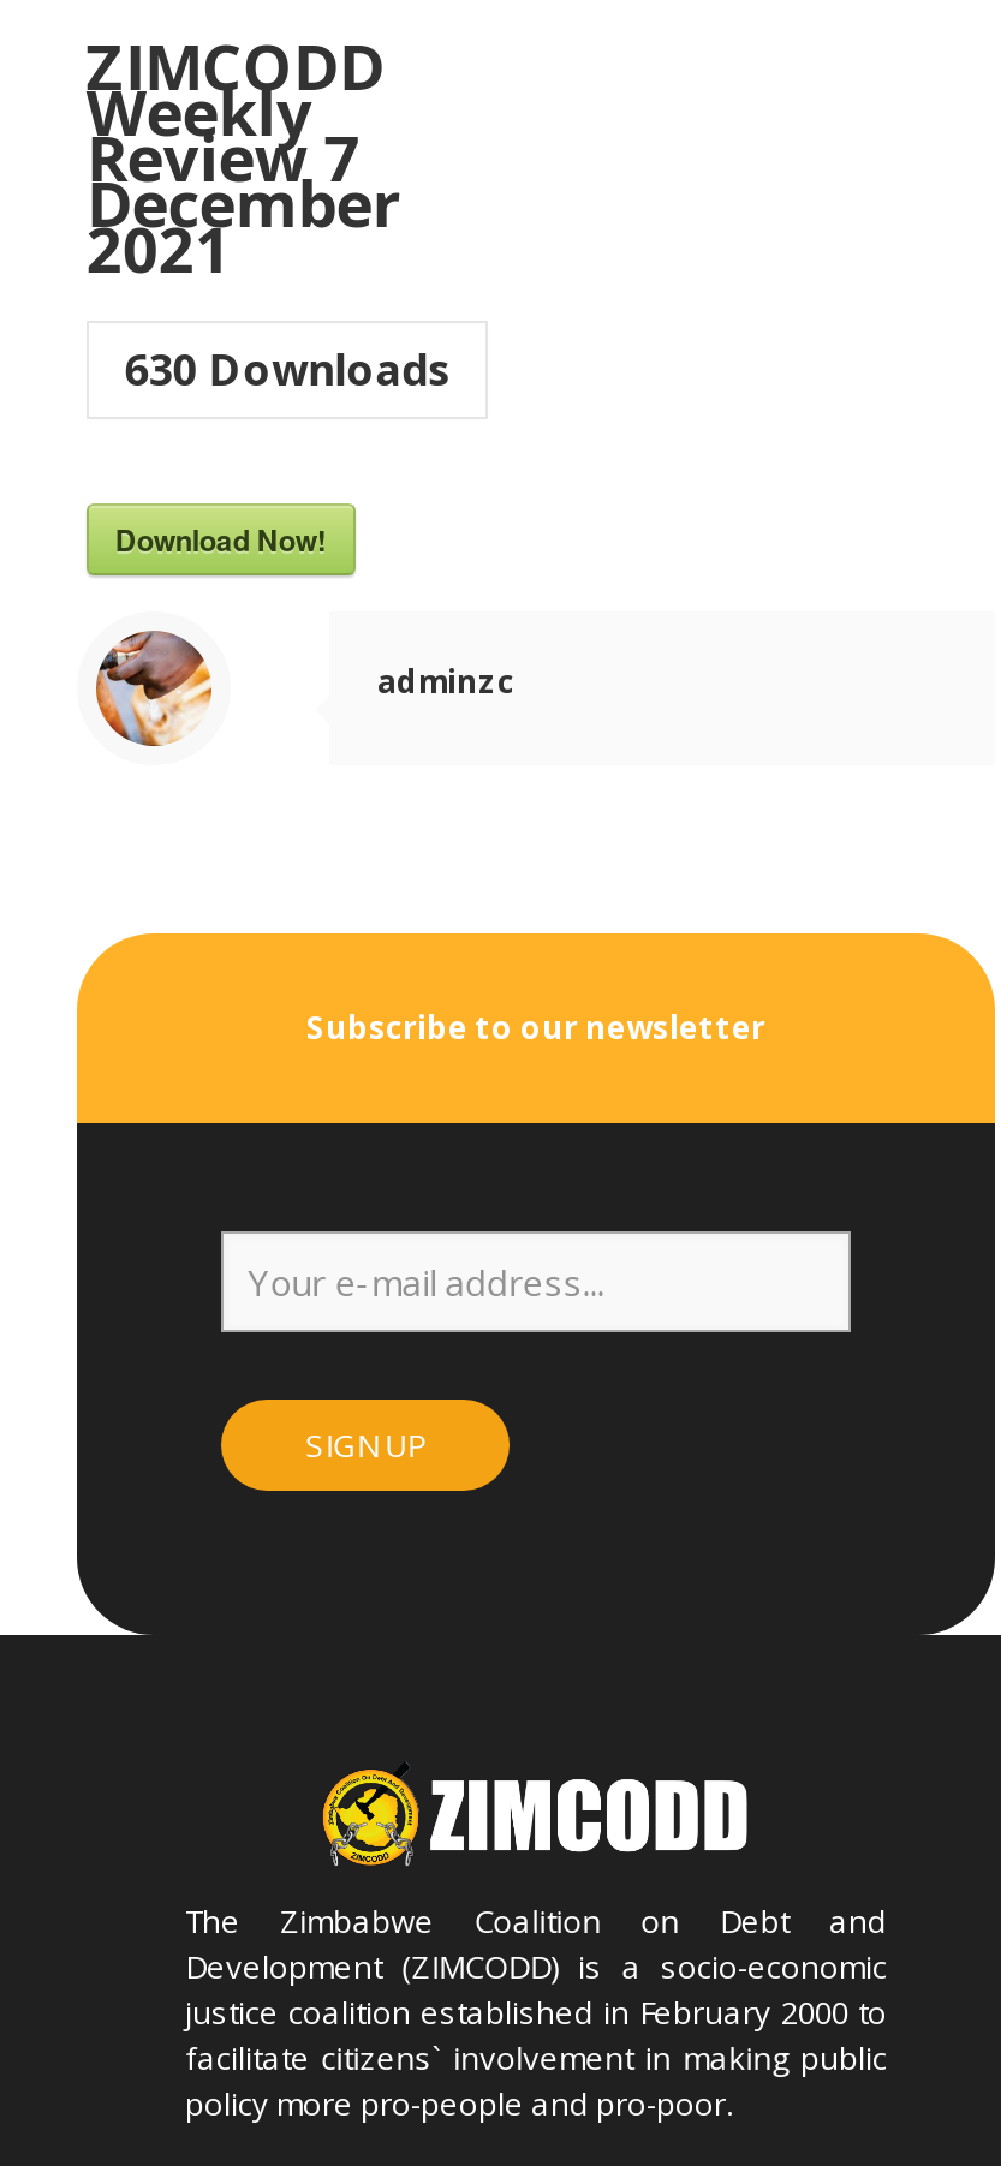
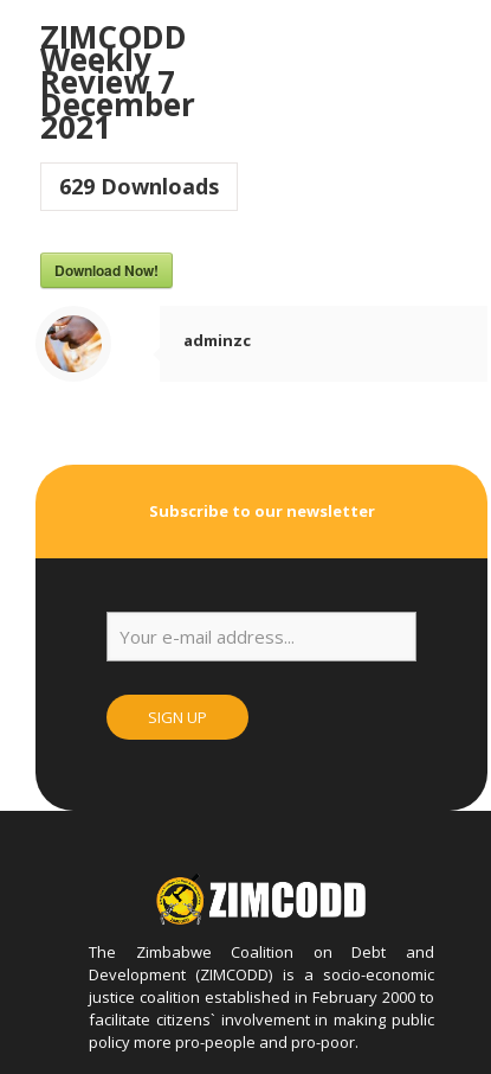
[124,340,449,398] 630 Downloads -> [59,172,219,200] 629 Downloads

